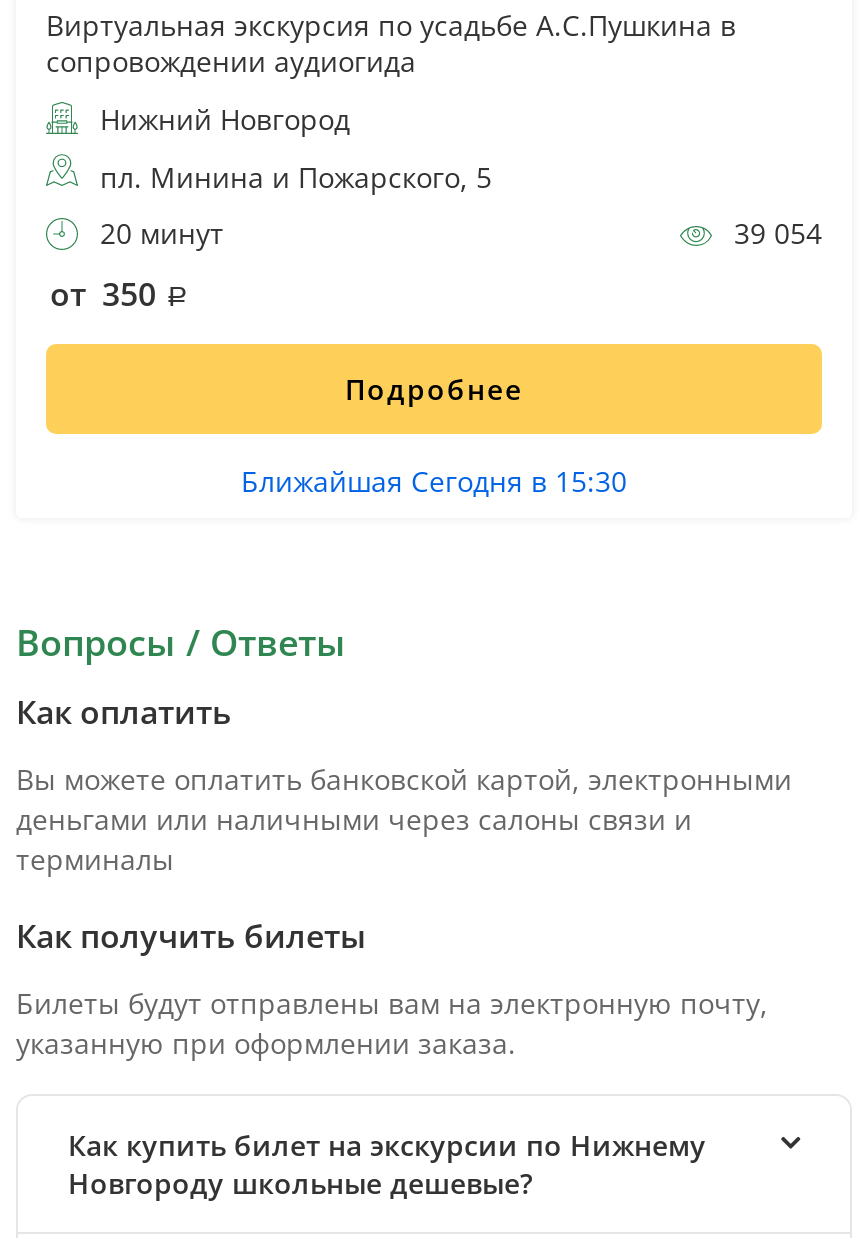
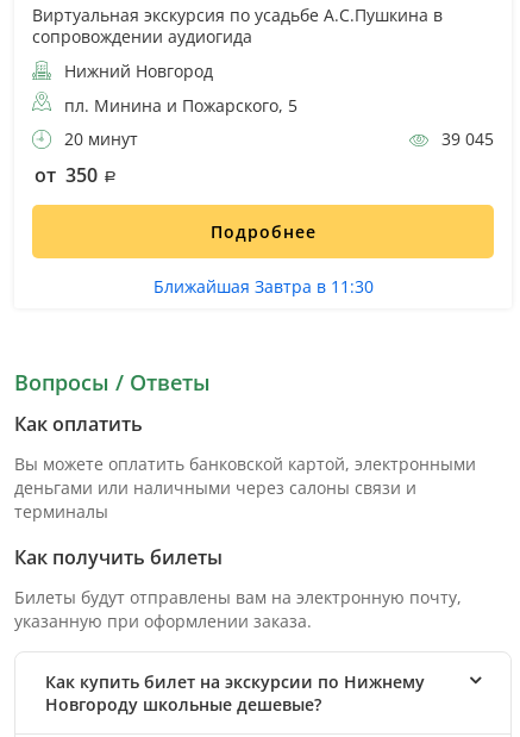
[726,214,822,252] 39 054 -> [437,127,494,150] 39 045
[241,462,627,500] Ближайшая Сегодня в 15:30 -> [153,275,373,298] Ближайшая Завтра в 11:30

